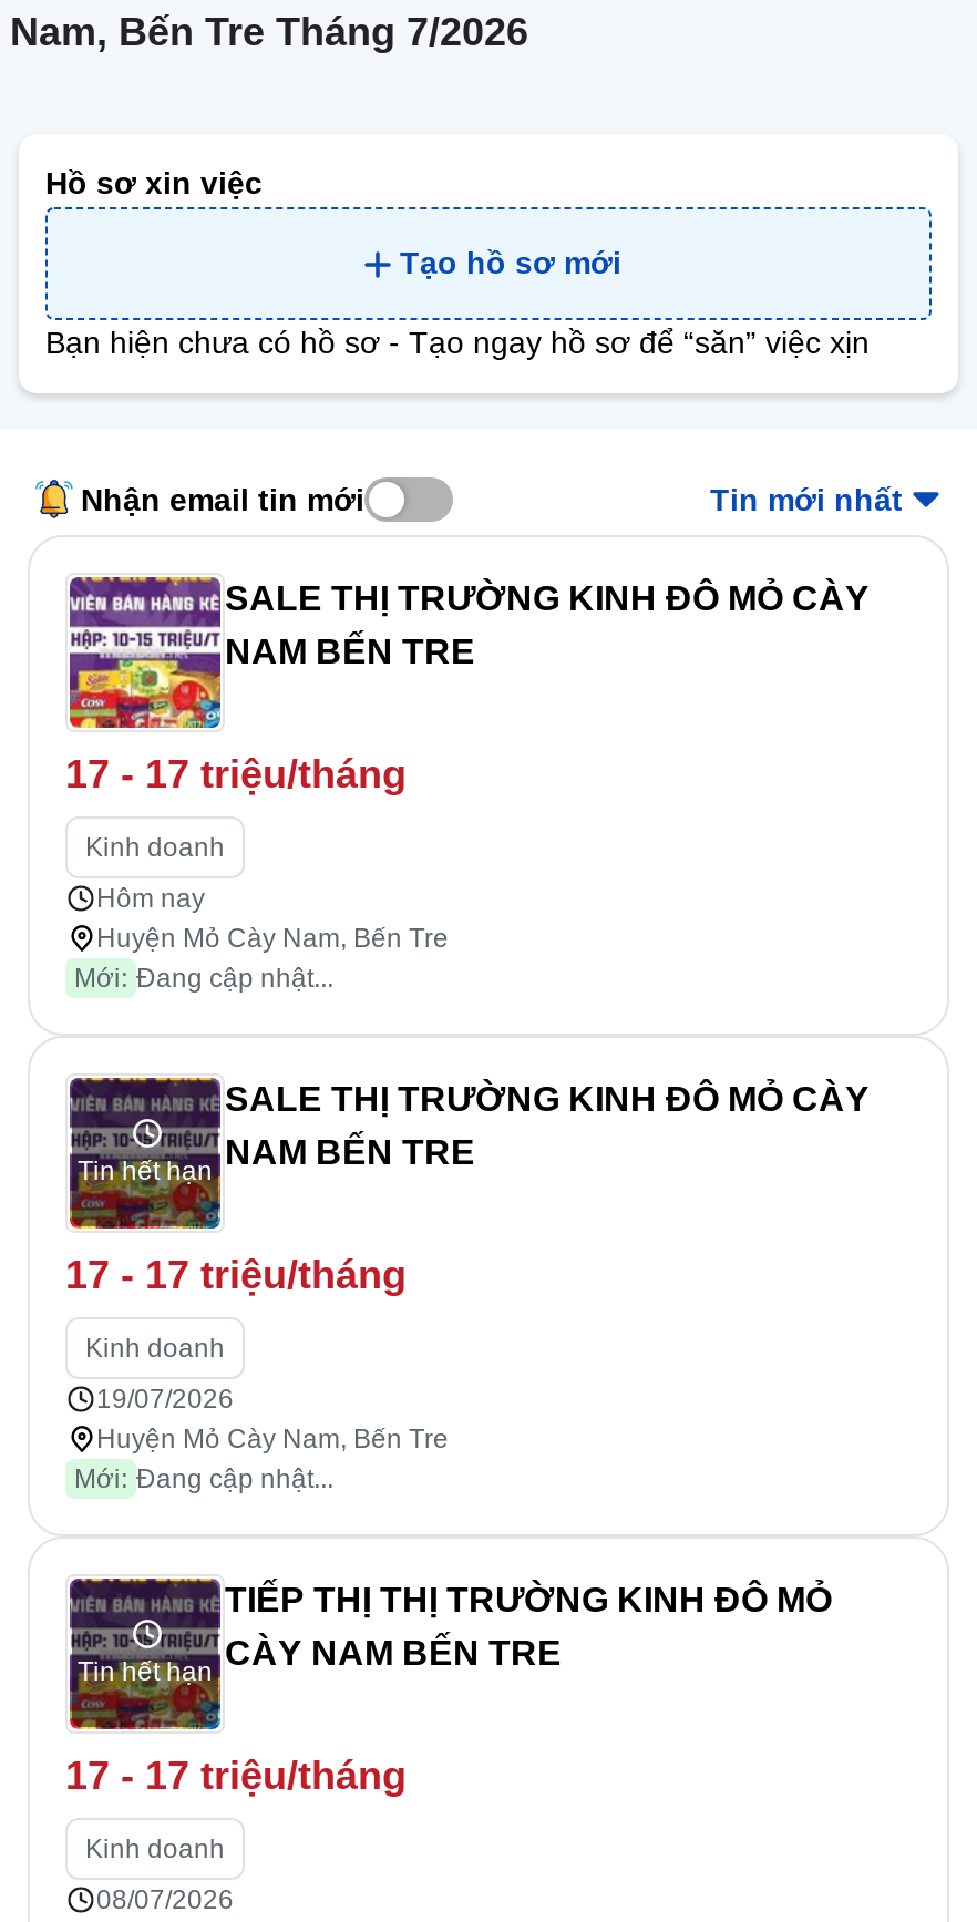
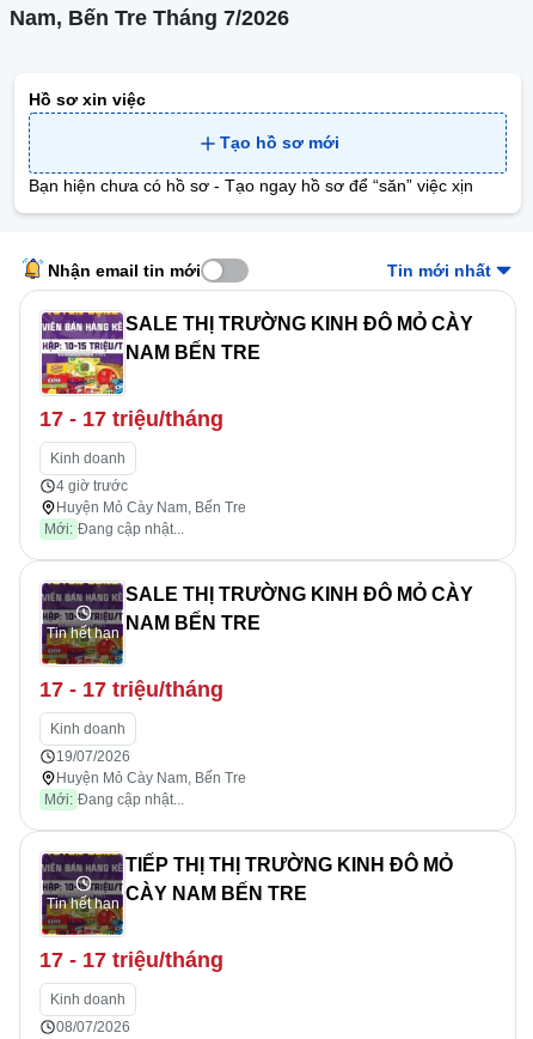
[96,883,205,914] Hôm nay -> [56,478,128,494] 4 giờ trước

